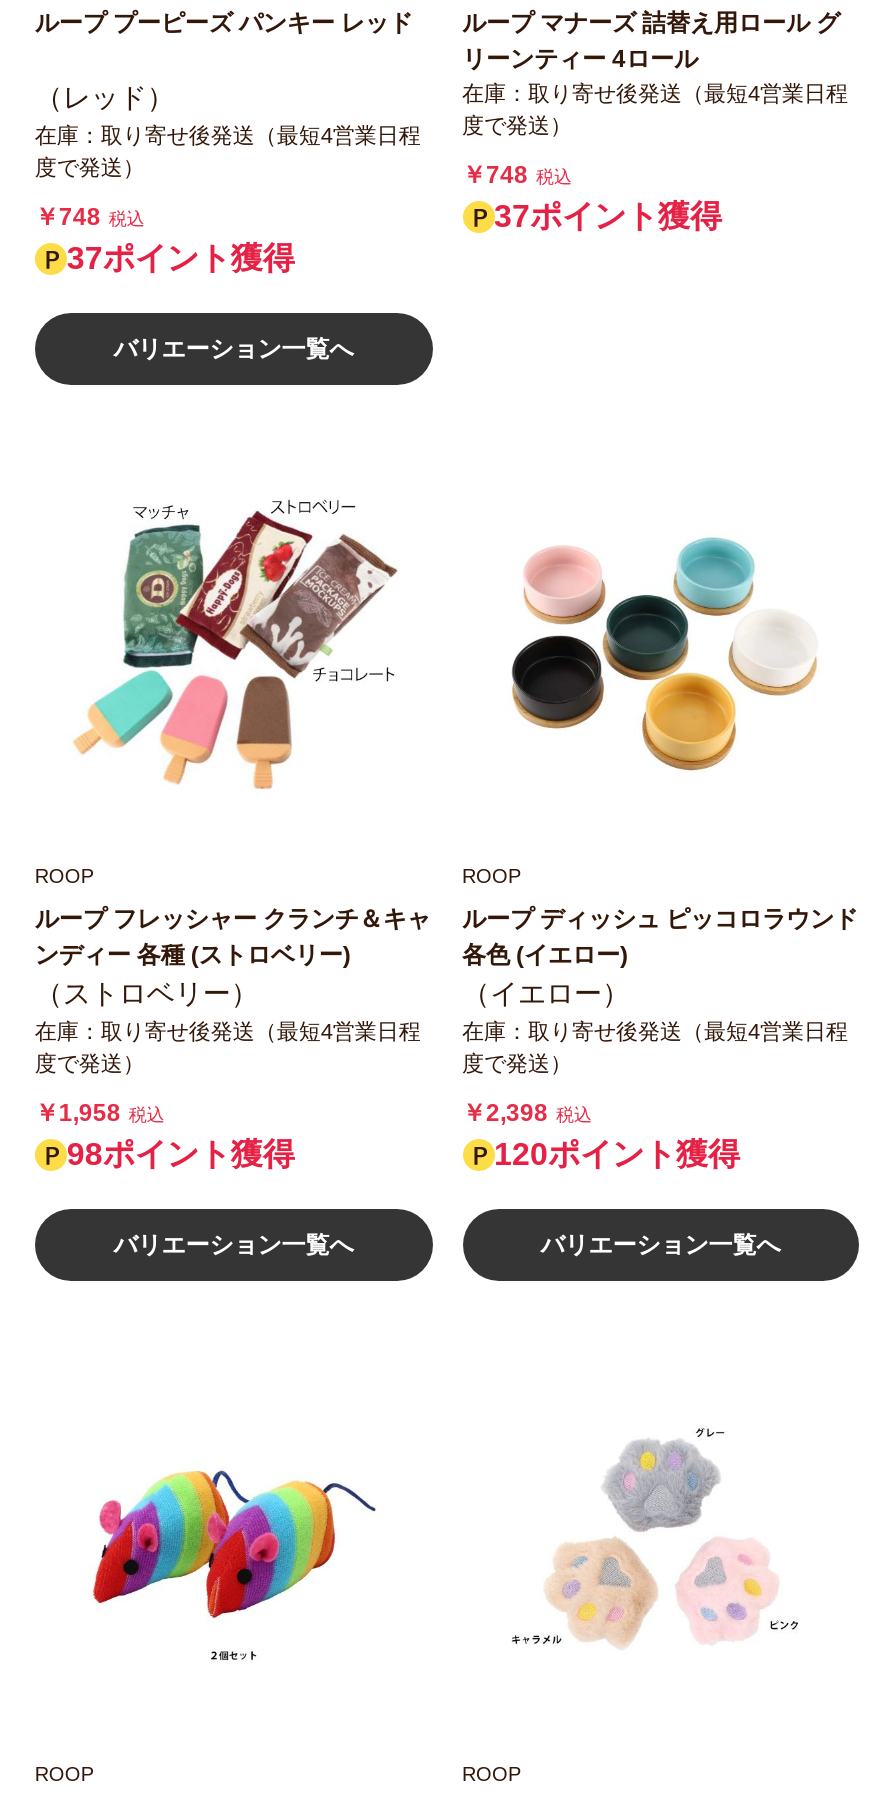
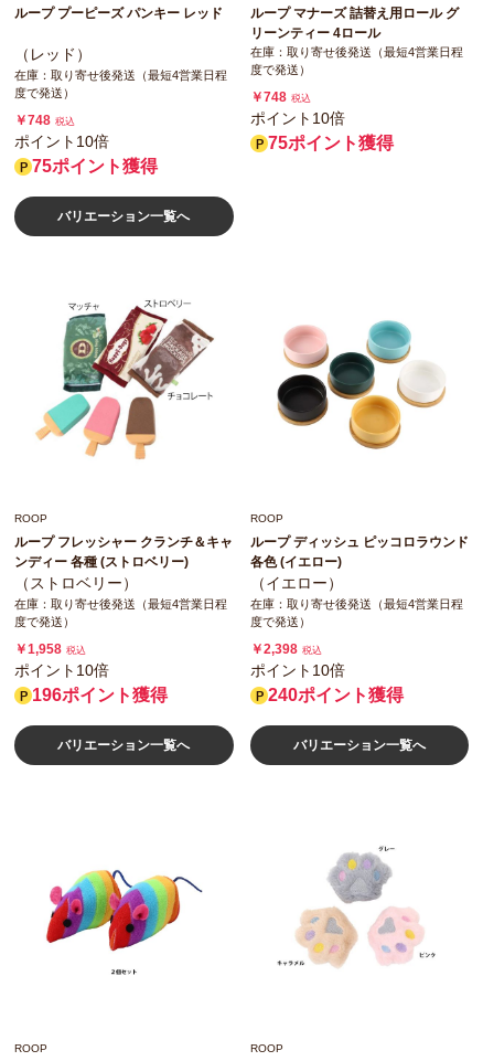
[494,200,722,234] 37ポイント獲得 -> [250,110,393,153] ポイント10倍 | 75ポイント獲得
[67,241,295,275] 37ポイント獲得 -> [14,132,158,175] ポイント10倍 | 75ポイント獲得
[67,1138,295,1172] 98ポイント獲得 -> [14,662,168,705] ポイント10倍 | 196ポイント獲得
[494,1138,740,1172] 120ポイント獲得 -> [250,662,403,705] ポイント10倍 | 240ポイント獲得

